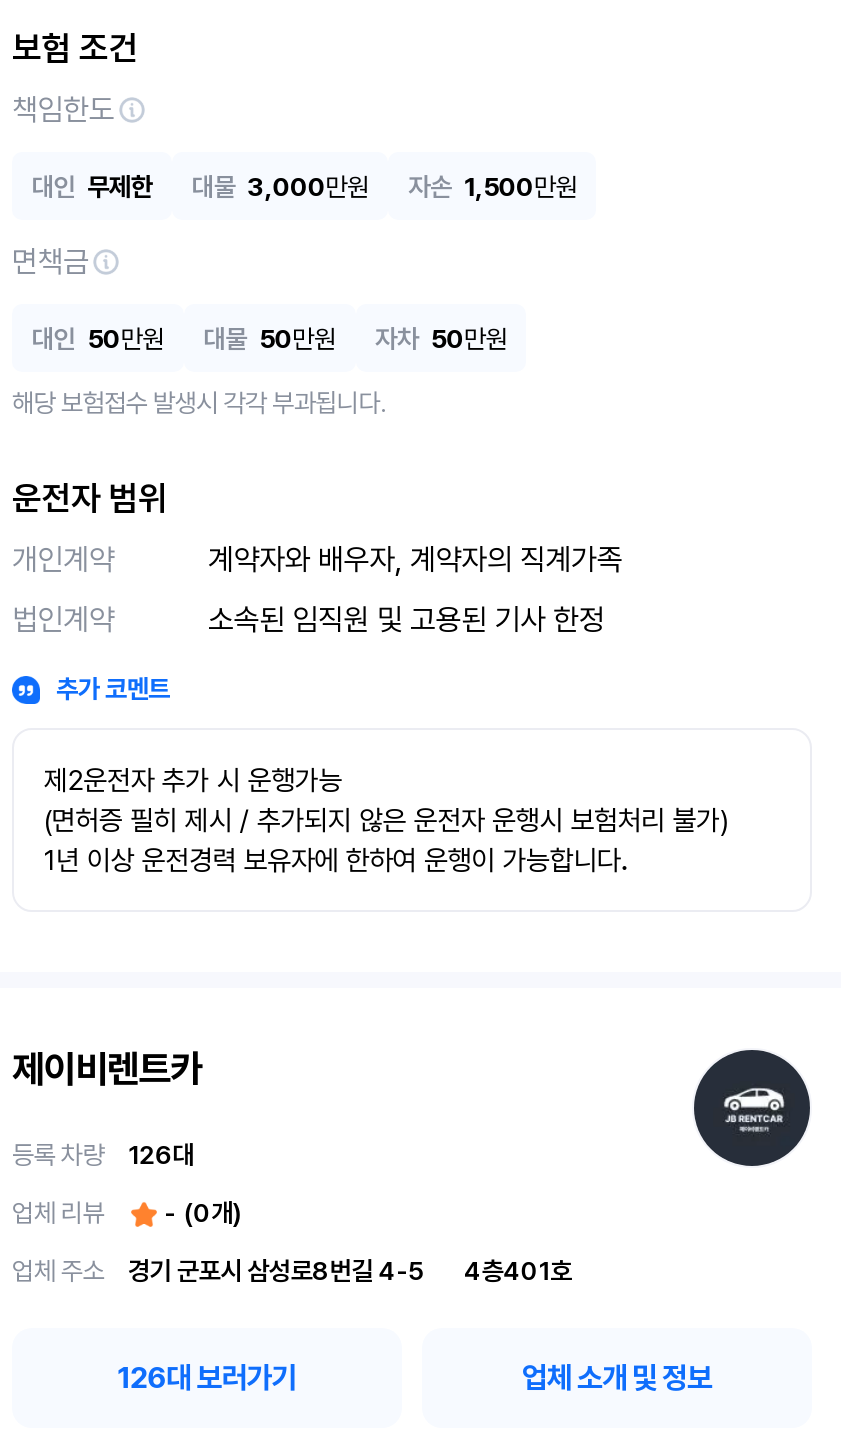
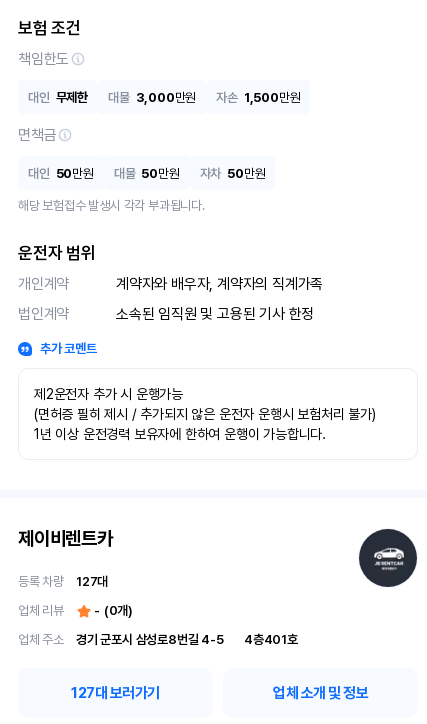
[12,1140,194,1170] 등록 차량 126대 -> [18,574,108,589] 등록 차량 127대
[118,1360,296,1396] 126대 보러가기 -> [71,684,160,702] 127대 보러가기

